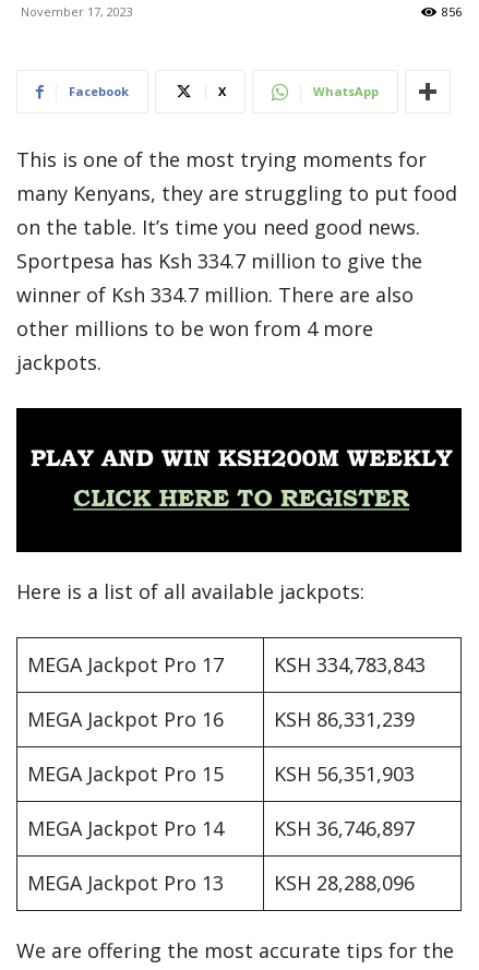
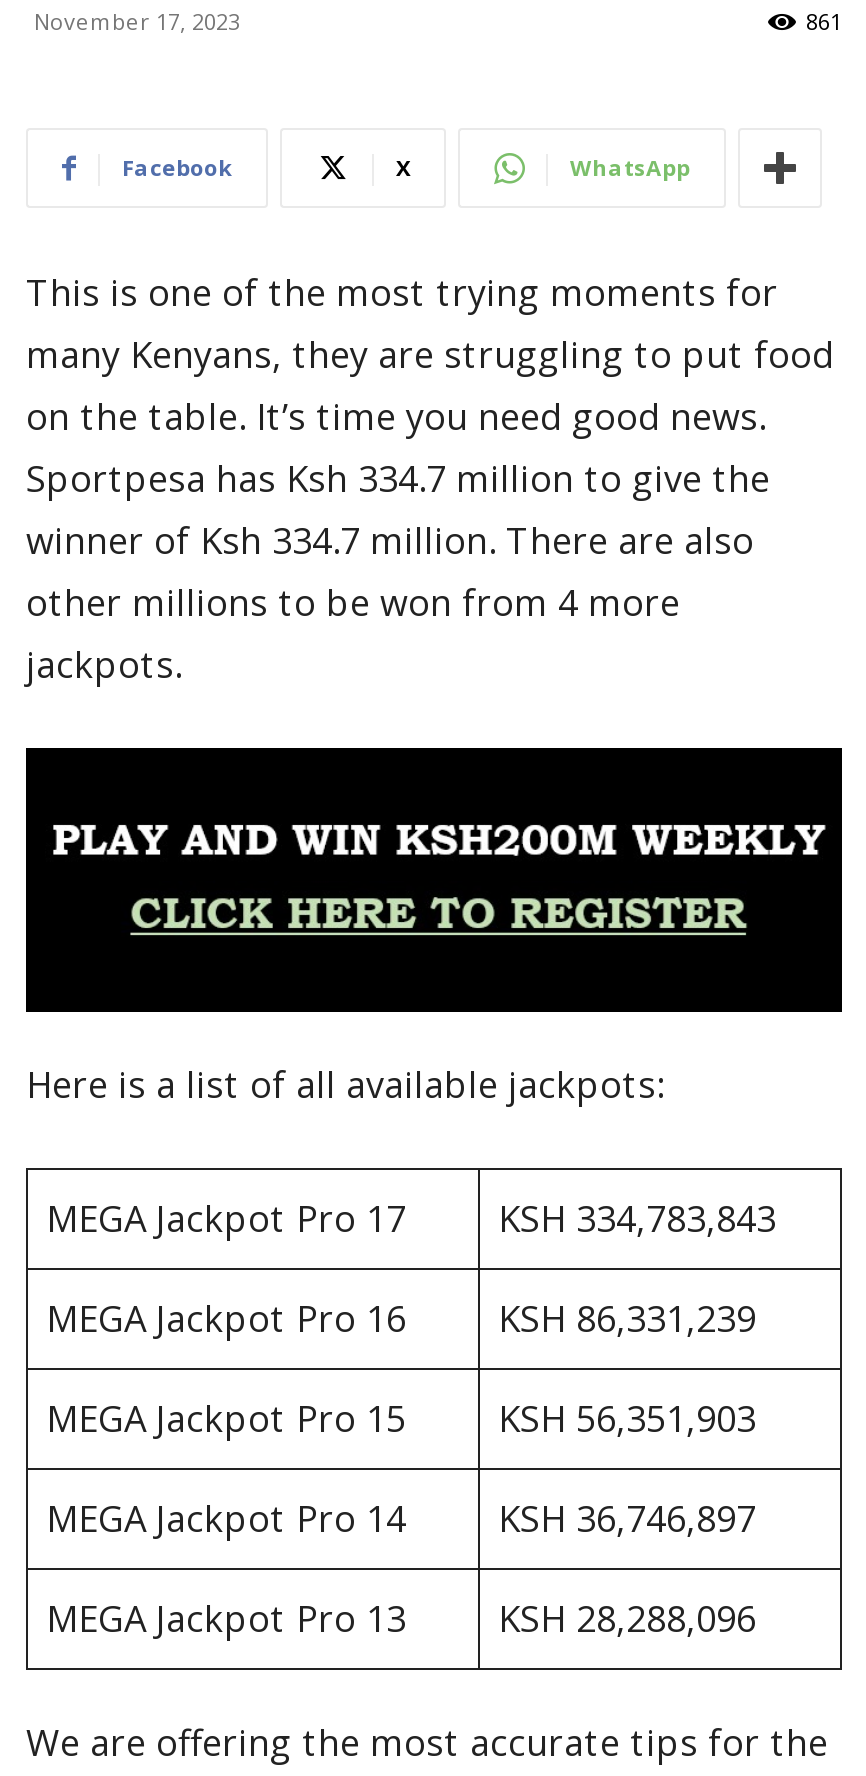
[442,3,462,20] 856 -> [806,6,842,36] 861

